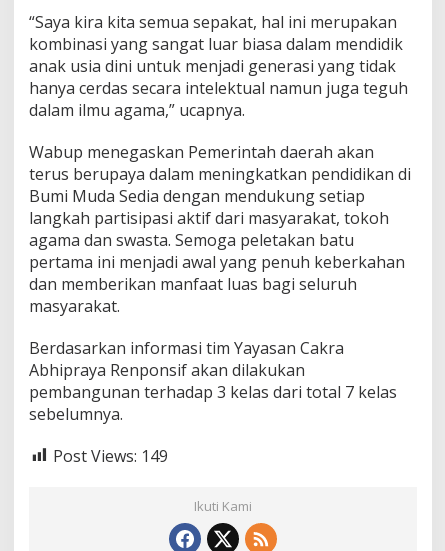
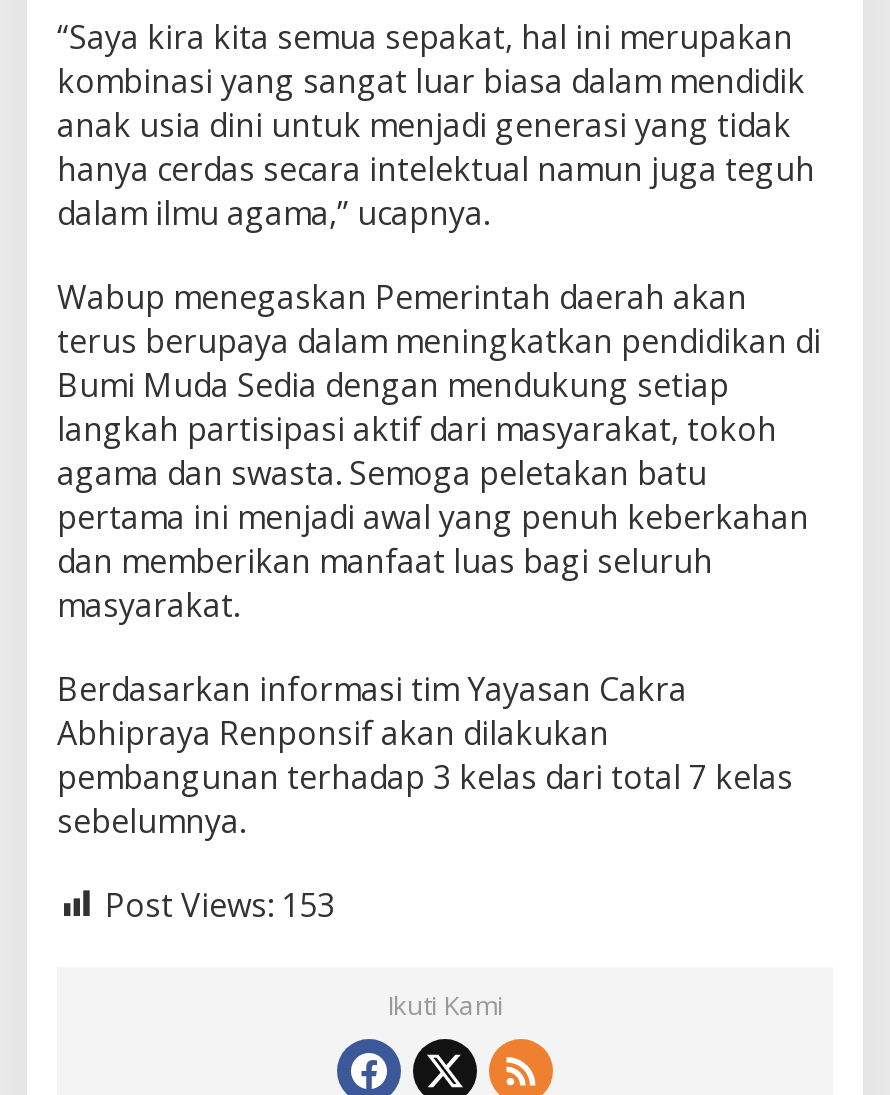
[53,444,168,466] Post Views: 149 -> [105,882,335,926] Post Views: 153

